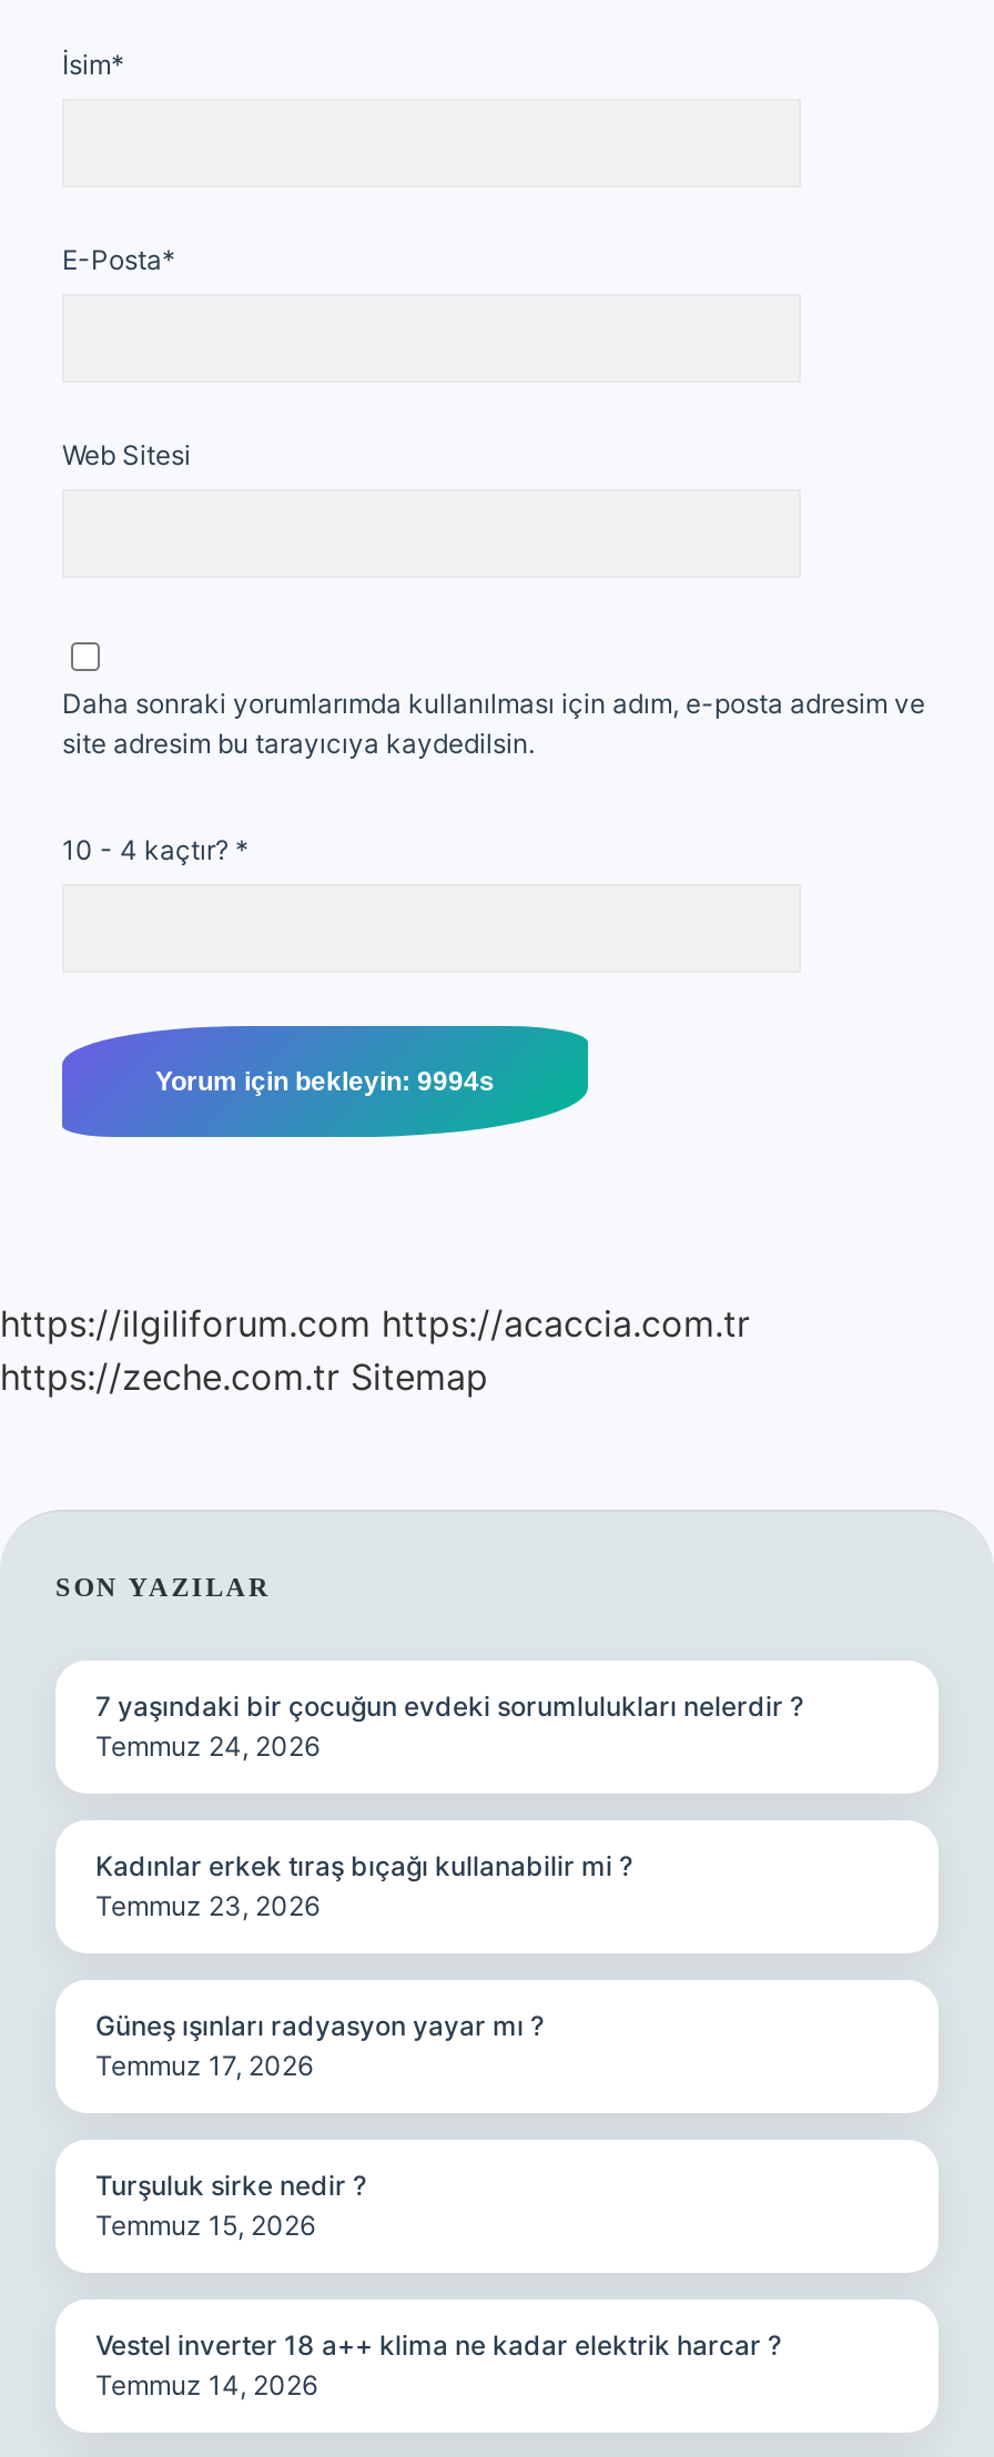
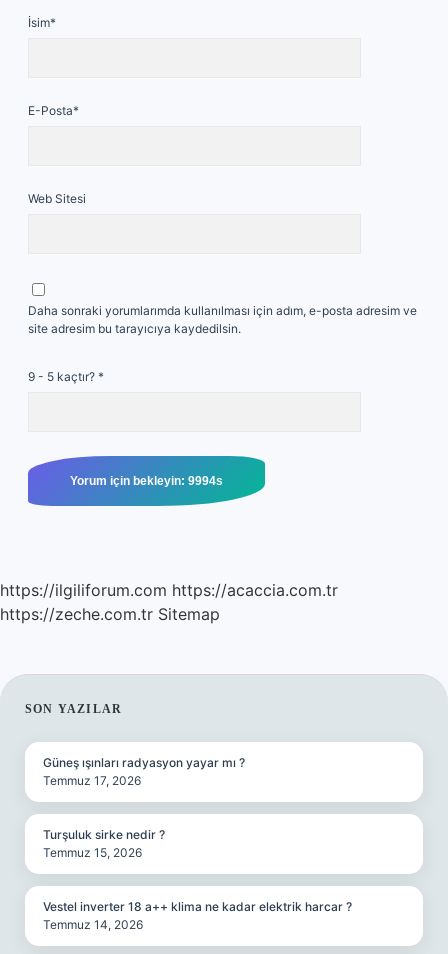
[62,833,248,866] 10 - 4 kaçtır? * -> [28,369,104,384] 9 - 5 kaçtır? *
[95,1689,803,1763] 7 yaşındaki bir çocuğun evdeki sorumlulukları nelerdir ? | Temmuz 24, 2026 -> none
[95,1849,632,1922] Kadınlar erkek tıraş bıçağı kullanabilir mi ? | Temmuz 23, 2026 -> none

